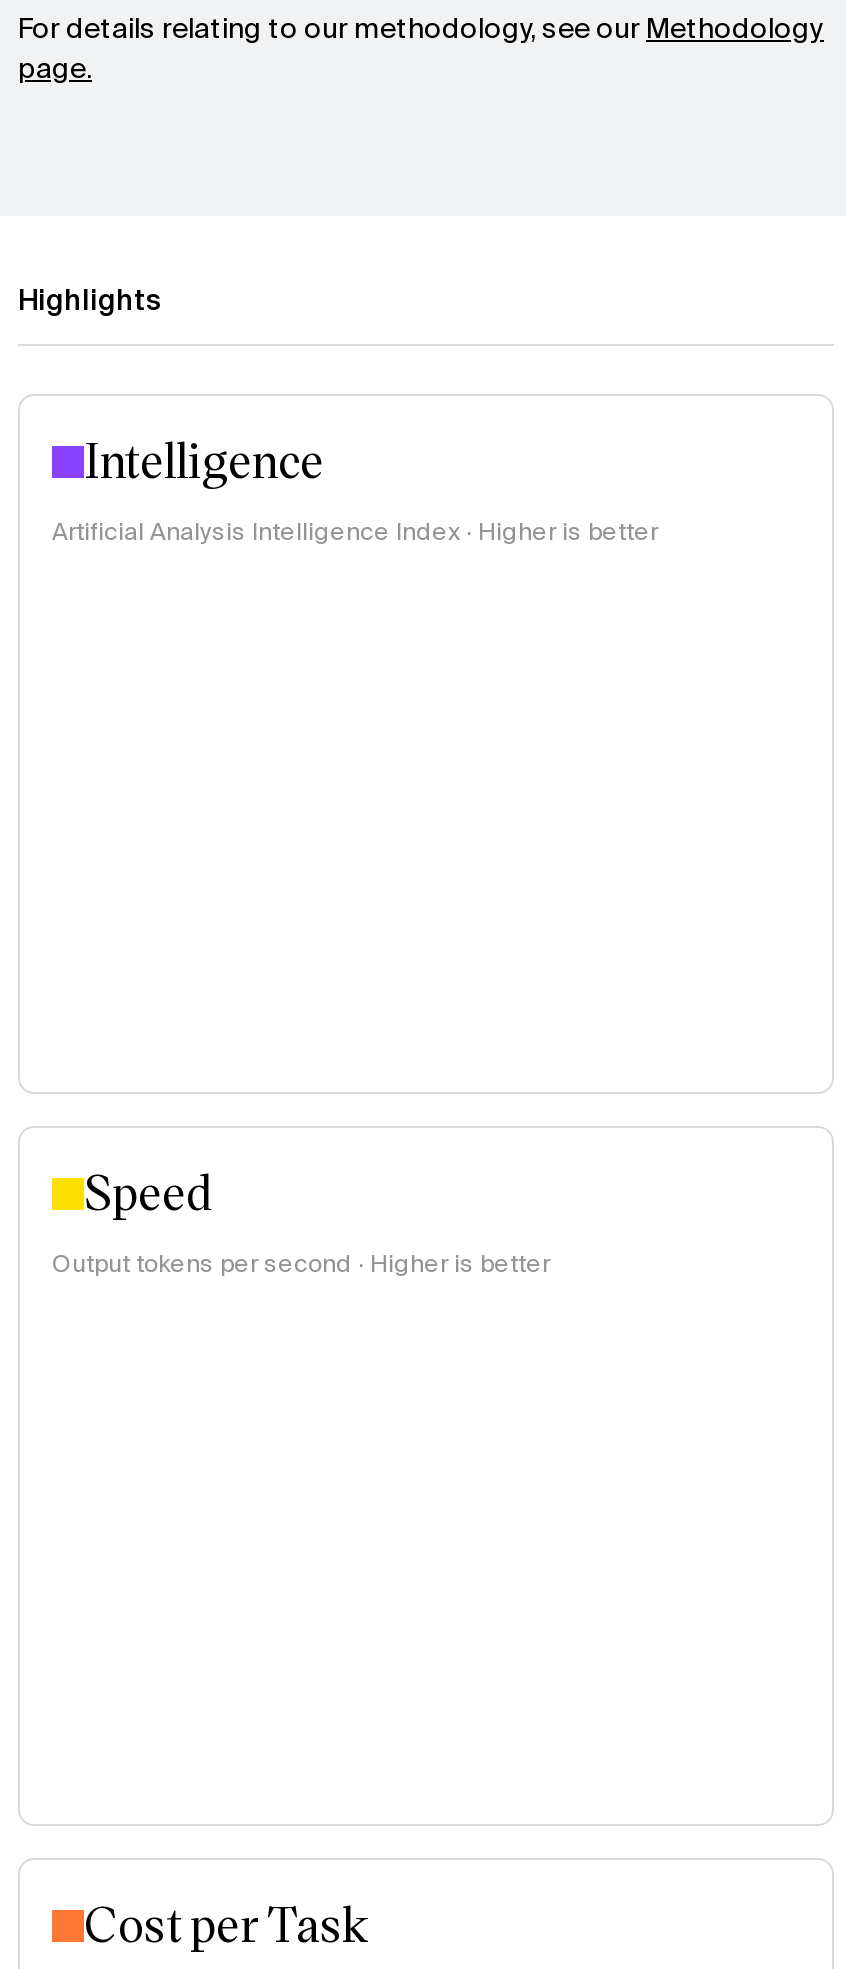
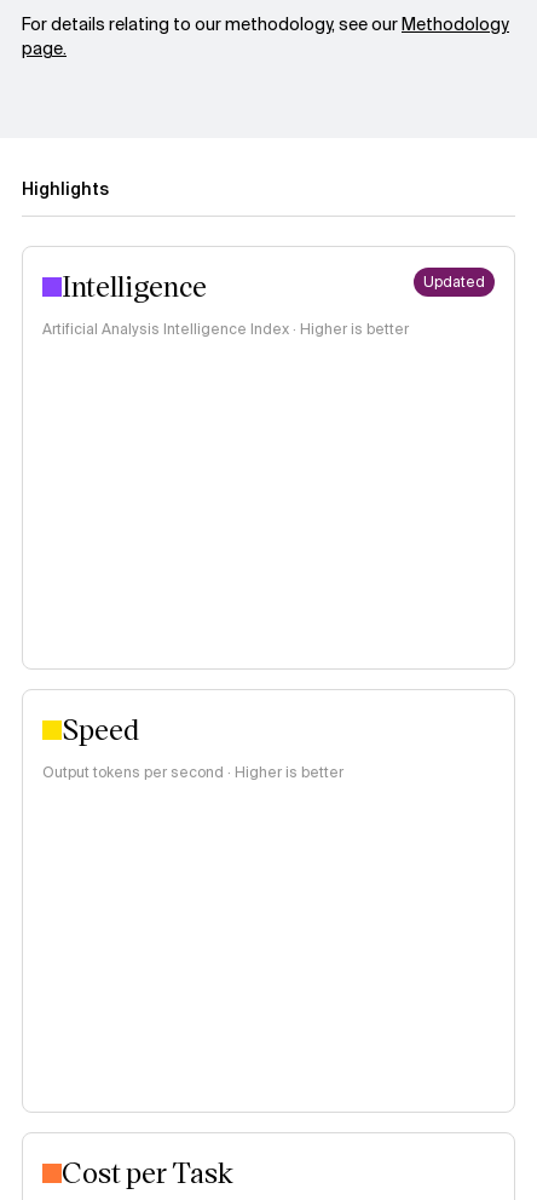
none -> [423,272,485,292] Updated

